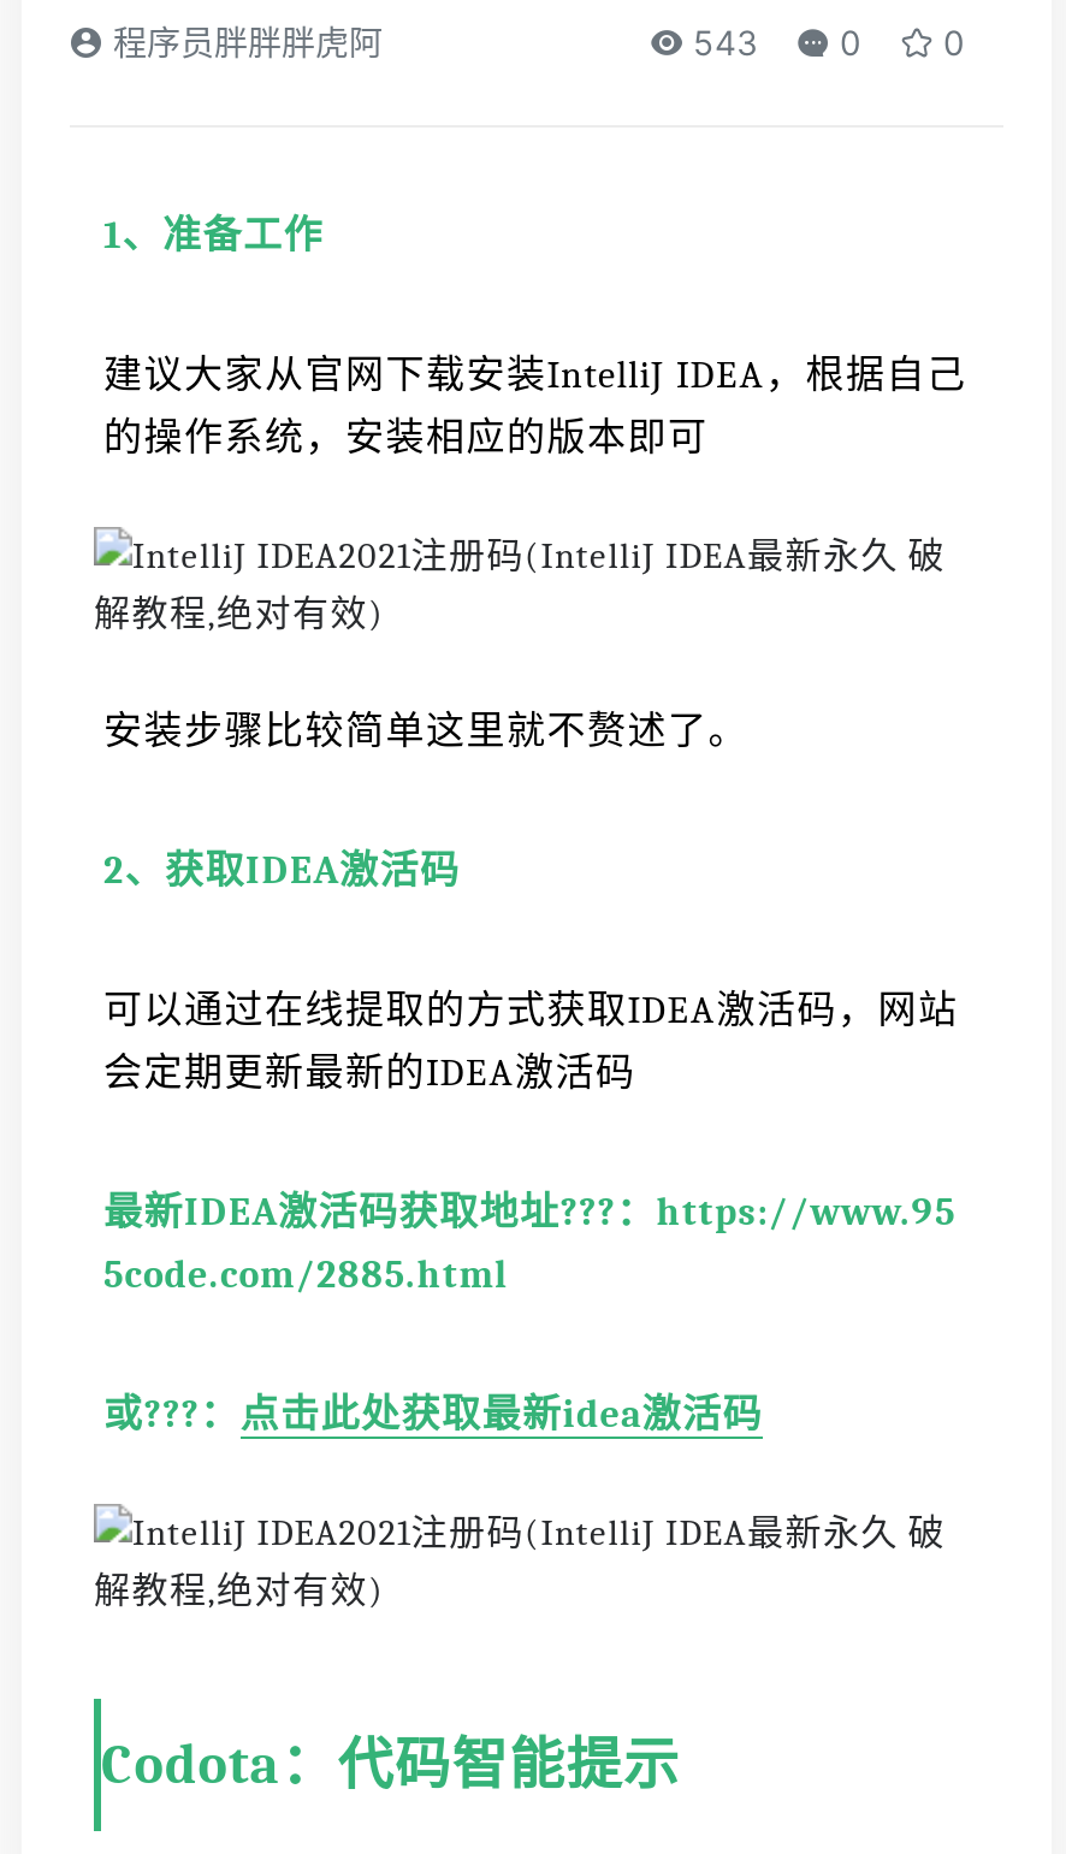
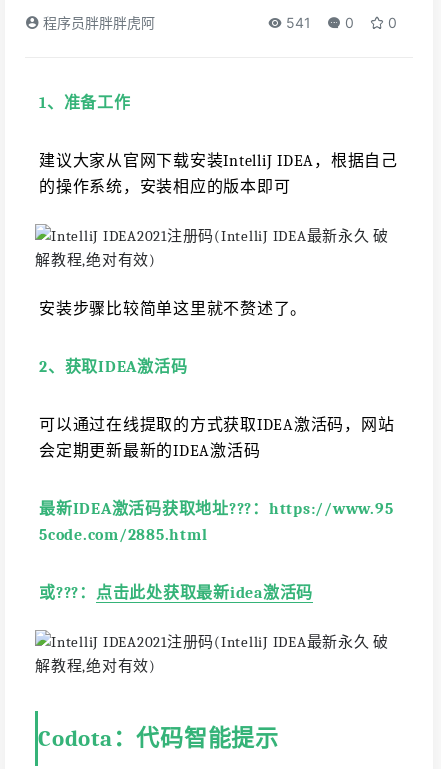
[683,22,965,63] 543 0 0 -> [282,14,397,31] 541 0 0

